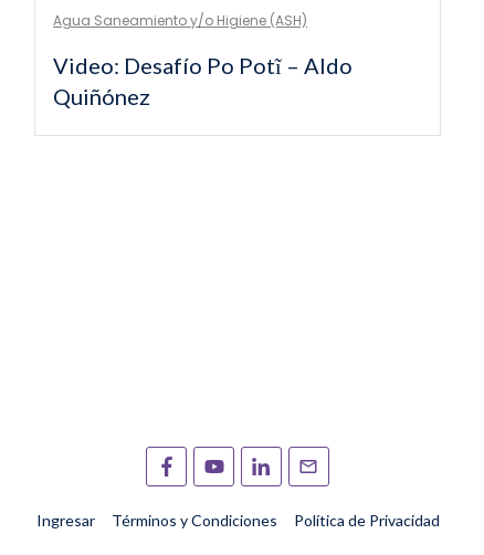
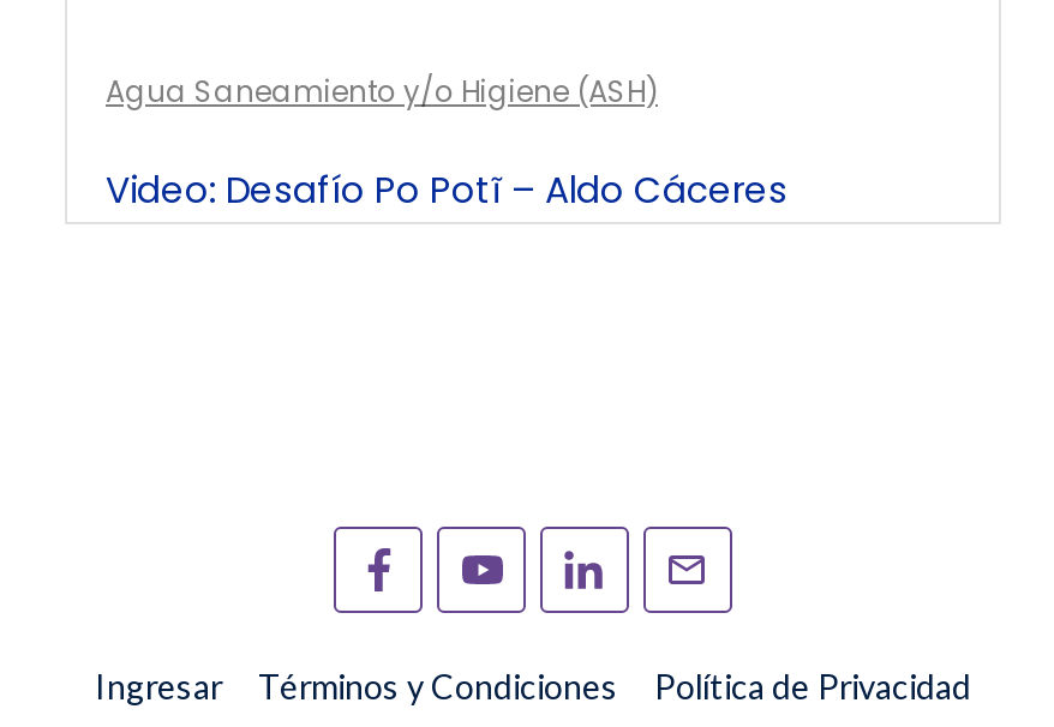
[53,52,353,109] Video: Desafío Po Potĩ – Aldo | Quiñónez -> [106,164,787,214] Video: Desafío Po Potĩ – Aldo Cáceres

